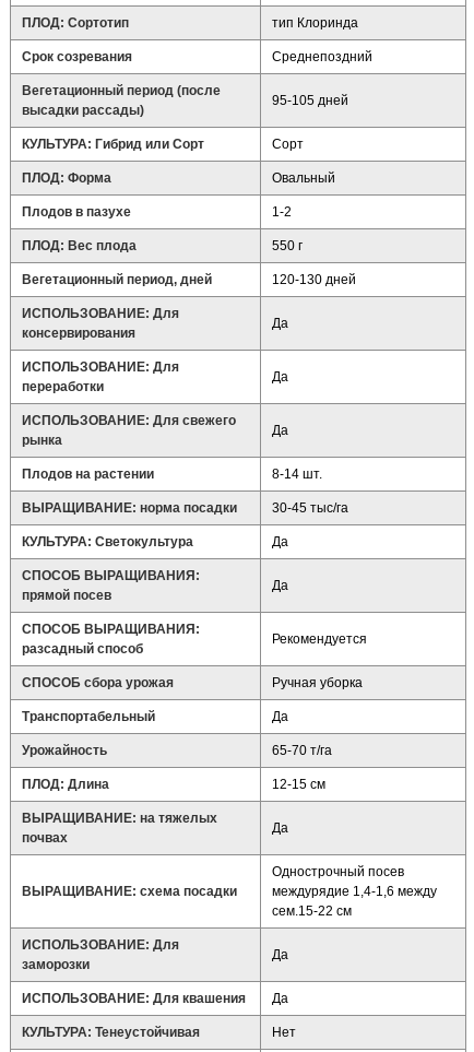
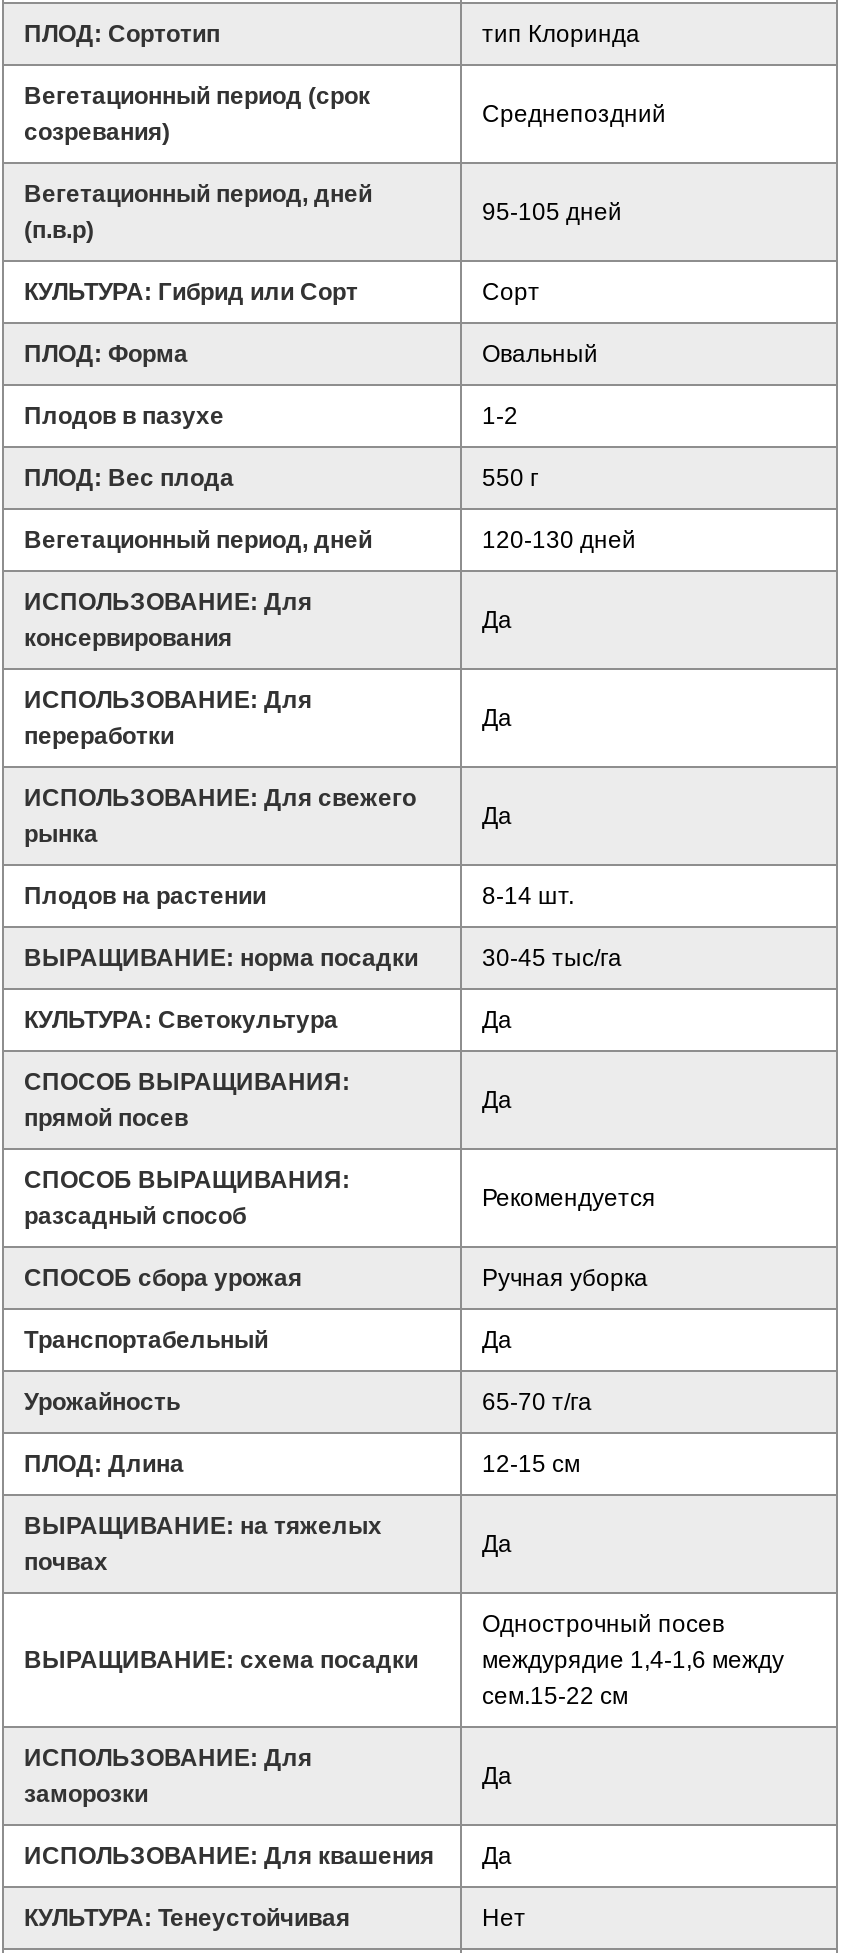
[22,49,132,64] Срок созревания -> [24,82,370,146] Вегетационный период (срок | созревания)
[22,83,221,118] Вегетационный период (после | высадки рассады) -> [24,180,372,244] Вегетационный период, дней | (п.в.р)

